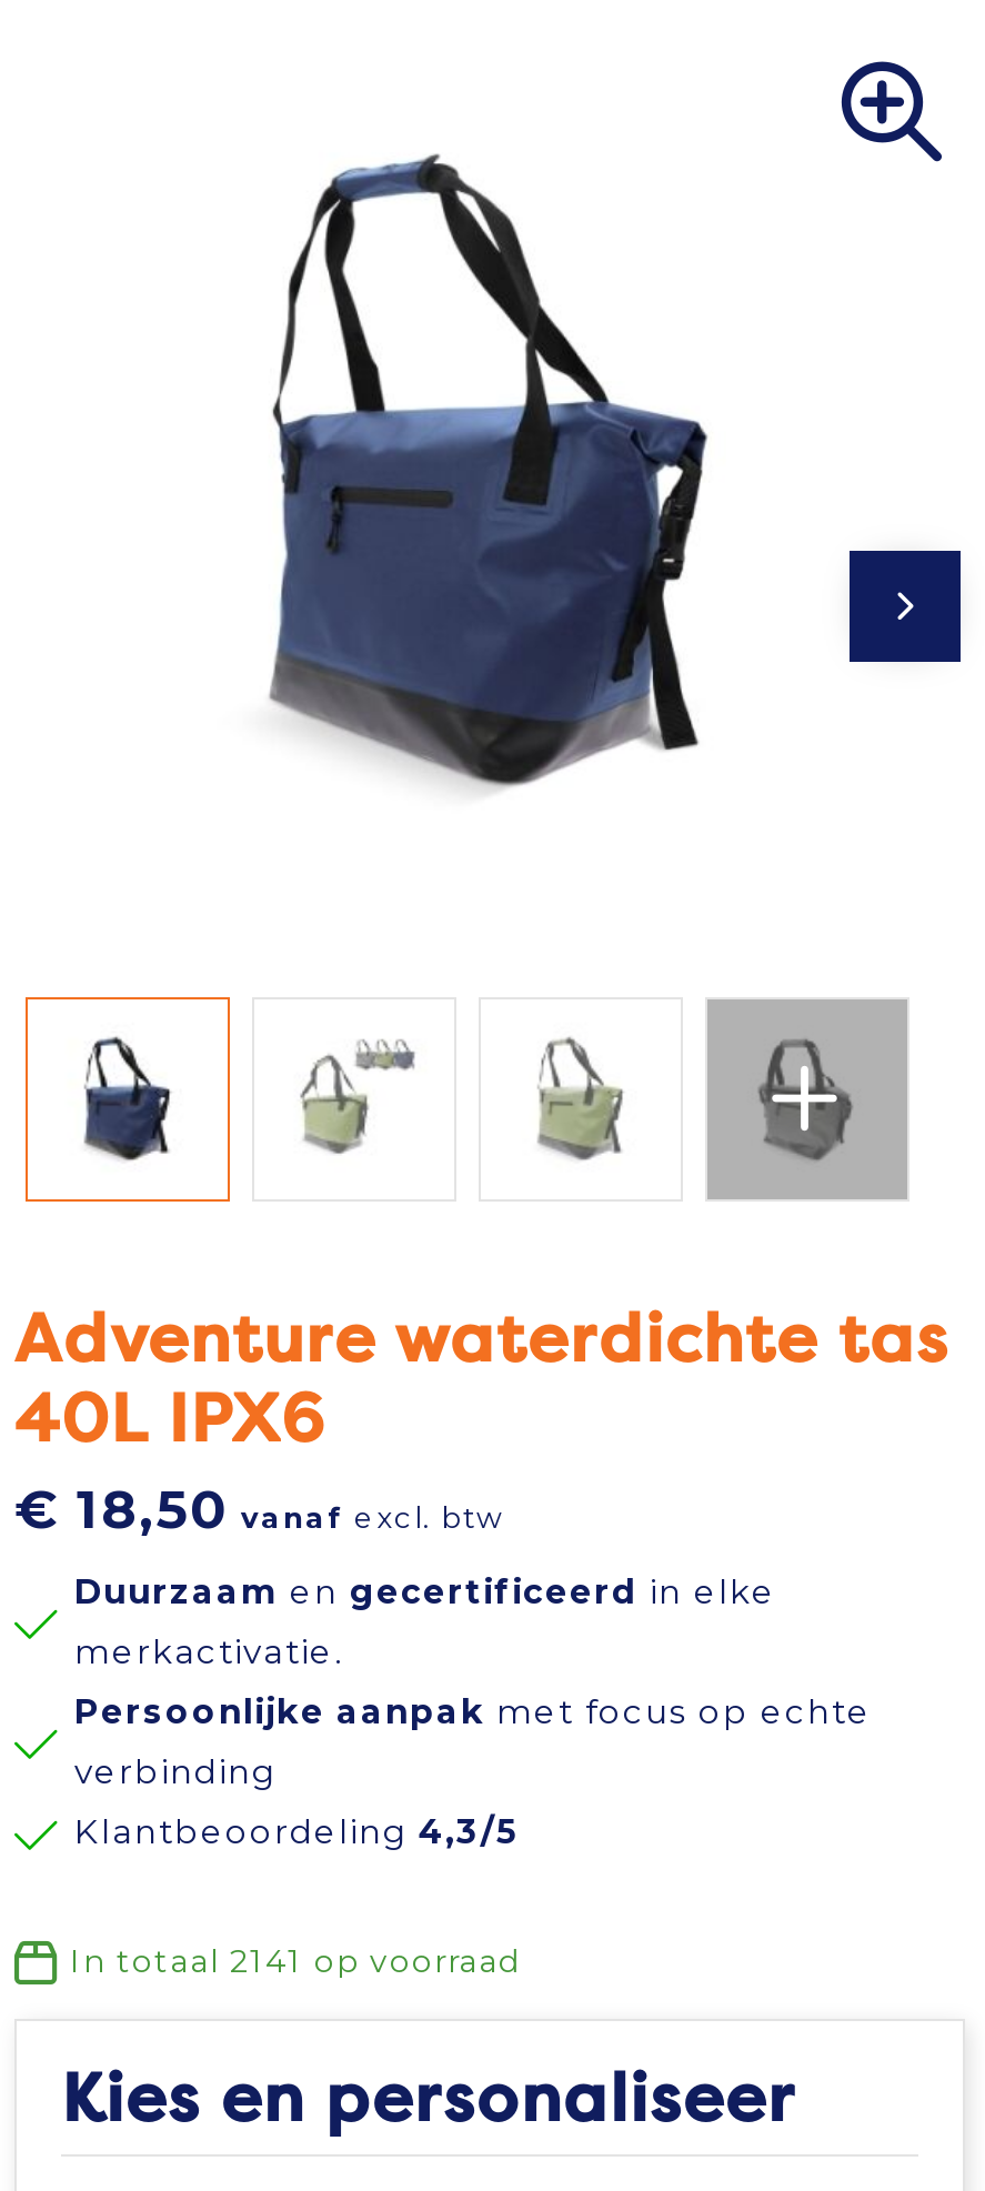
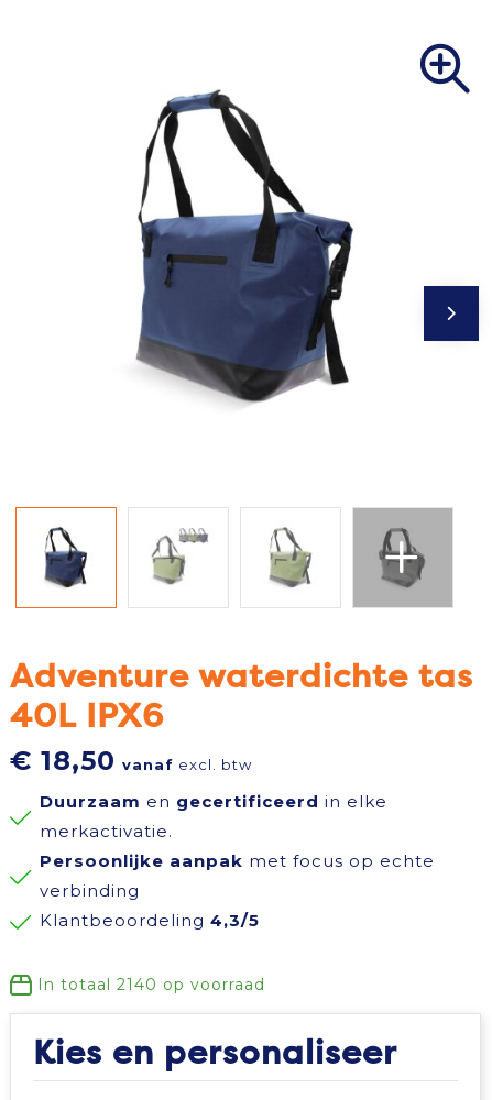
[70,1941,521,1981] In totaal 2141 op voorraad -> [37,975,265,994] In totaal 2140 op voorraad

